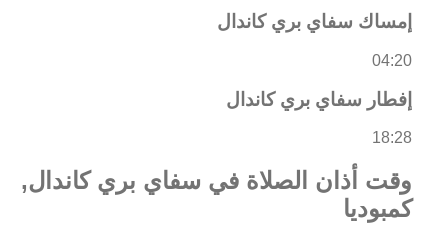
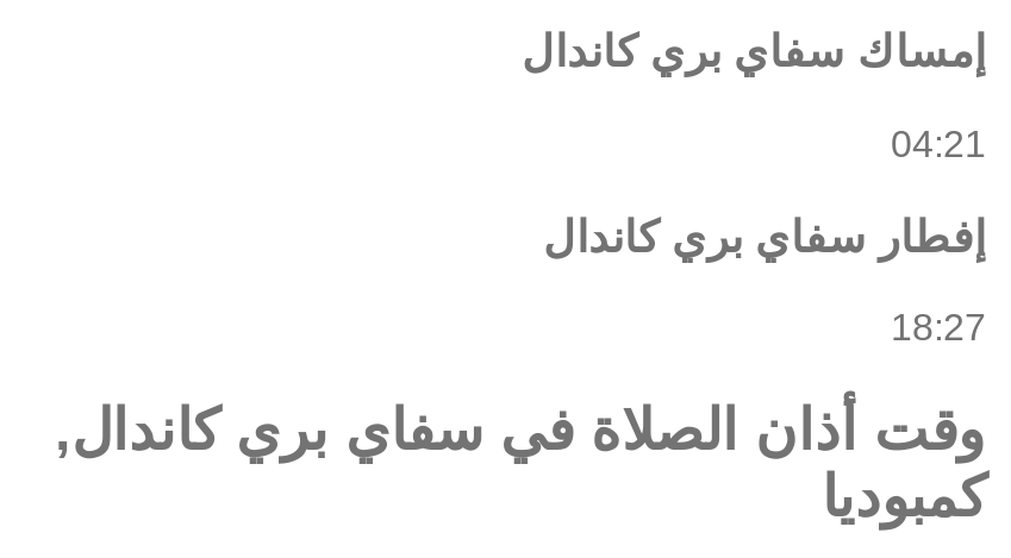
[373,52,413,69] 04:20 -> [893,123,988,164] 04:21
[373,129,413,146] 18:28 -> [893,308,988,348] 18:27

